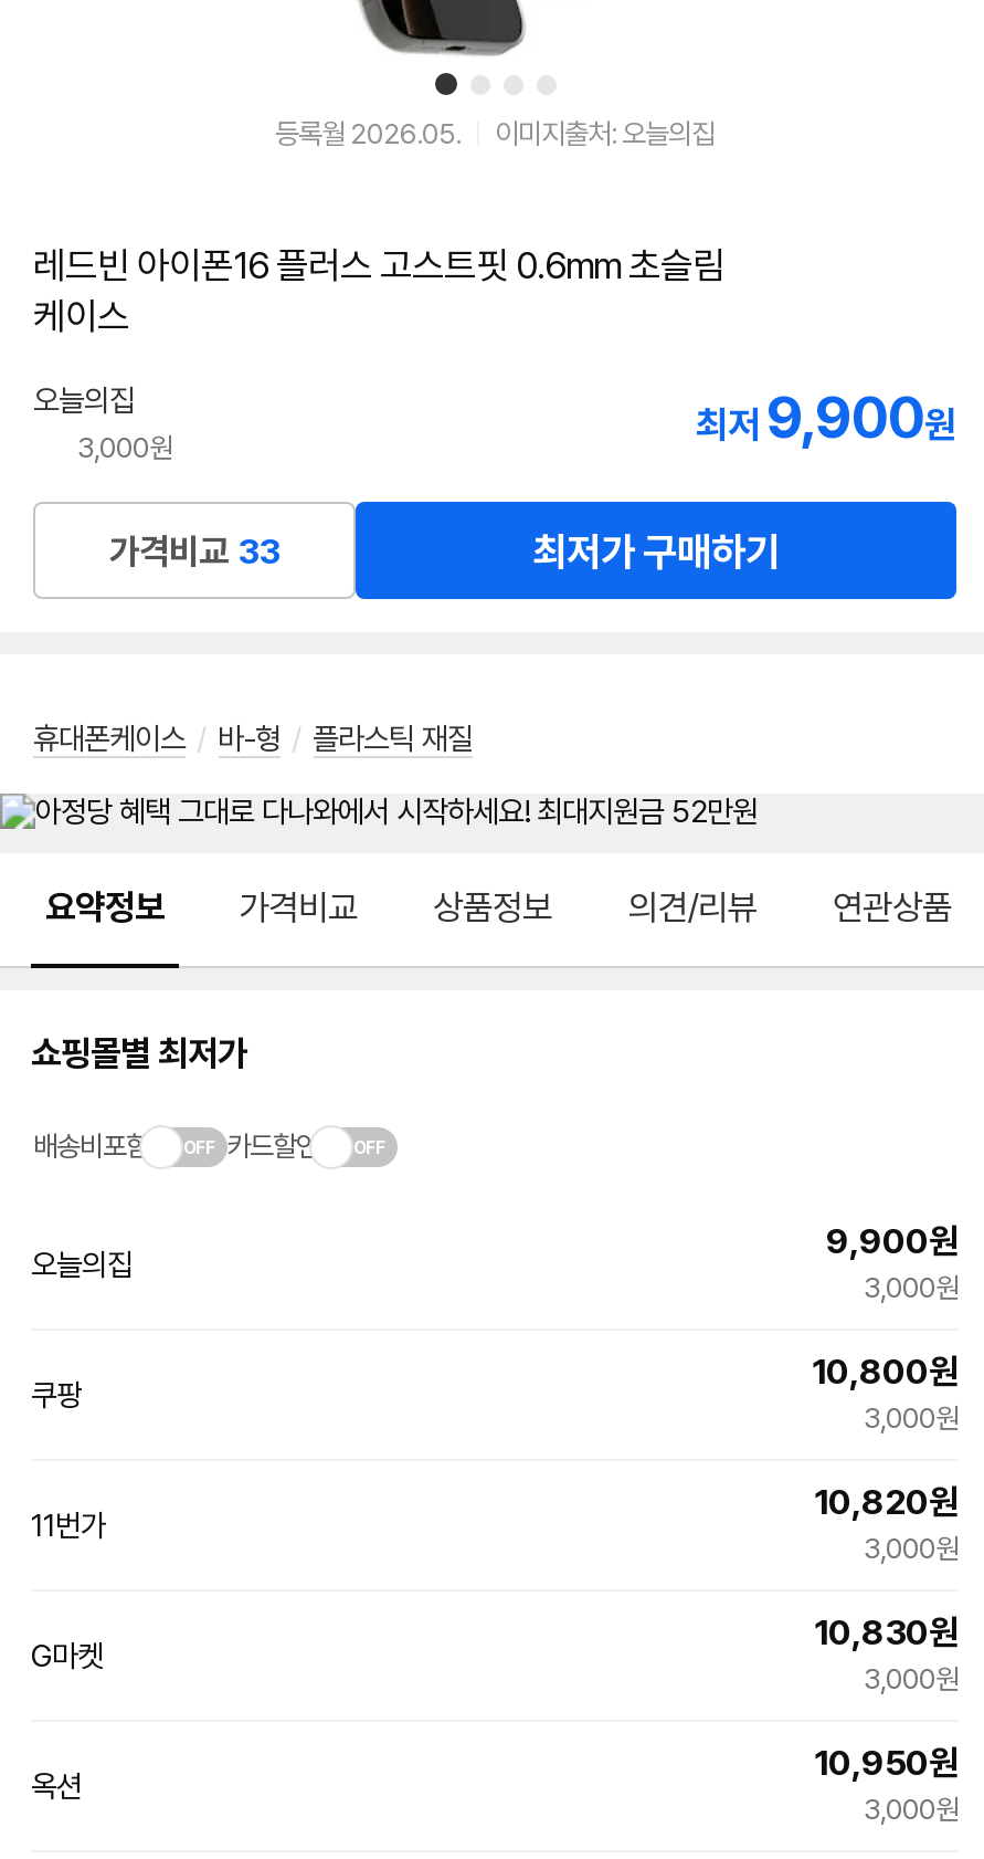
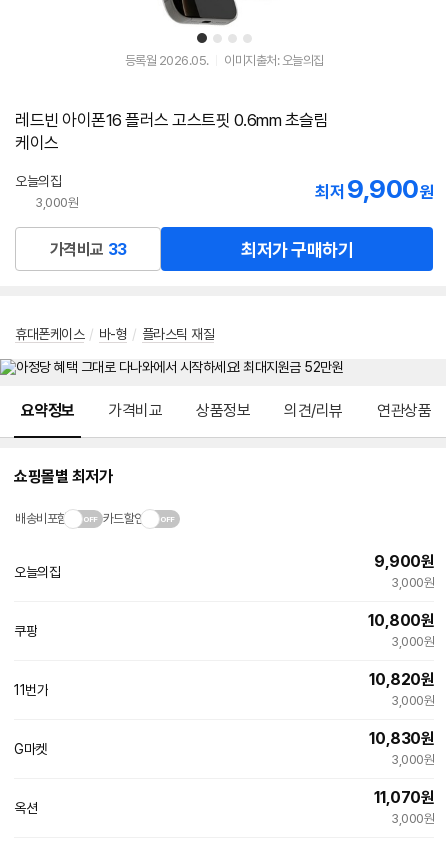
[814,1742,959,1784] 10,950원 -> [373,788,434,807] 11,070원

